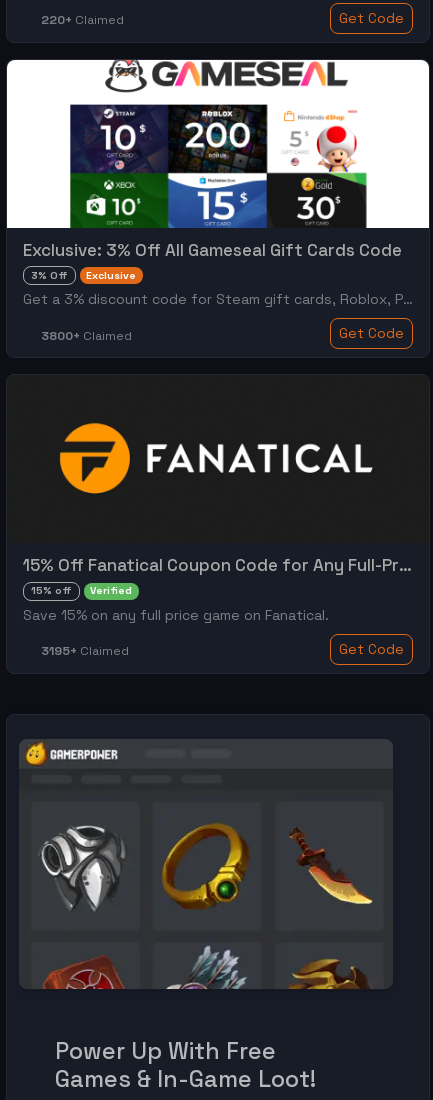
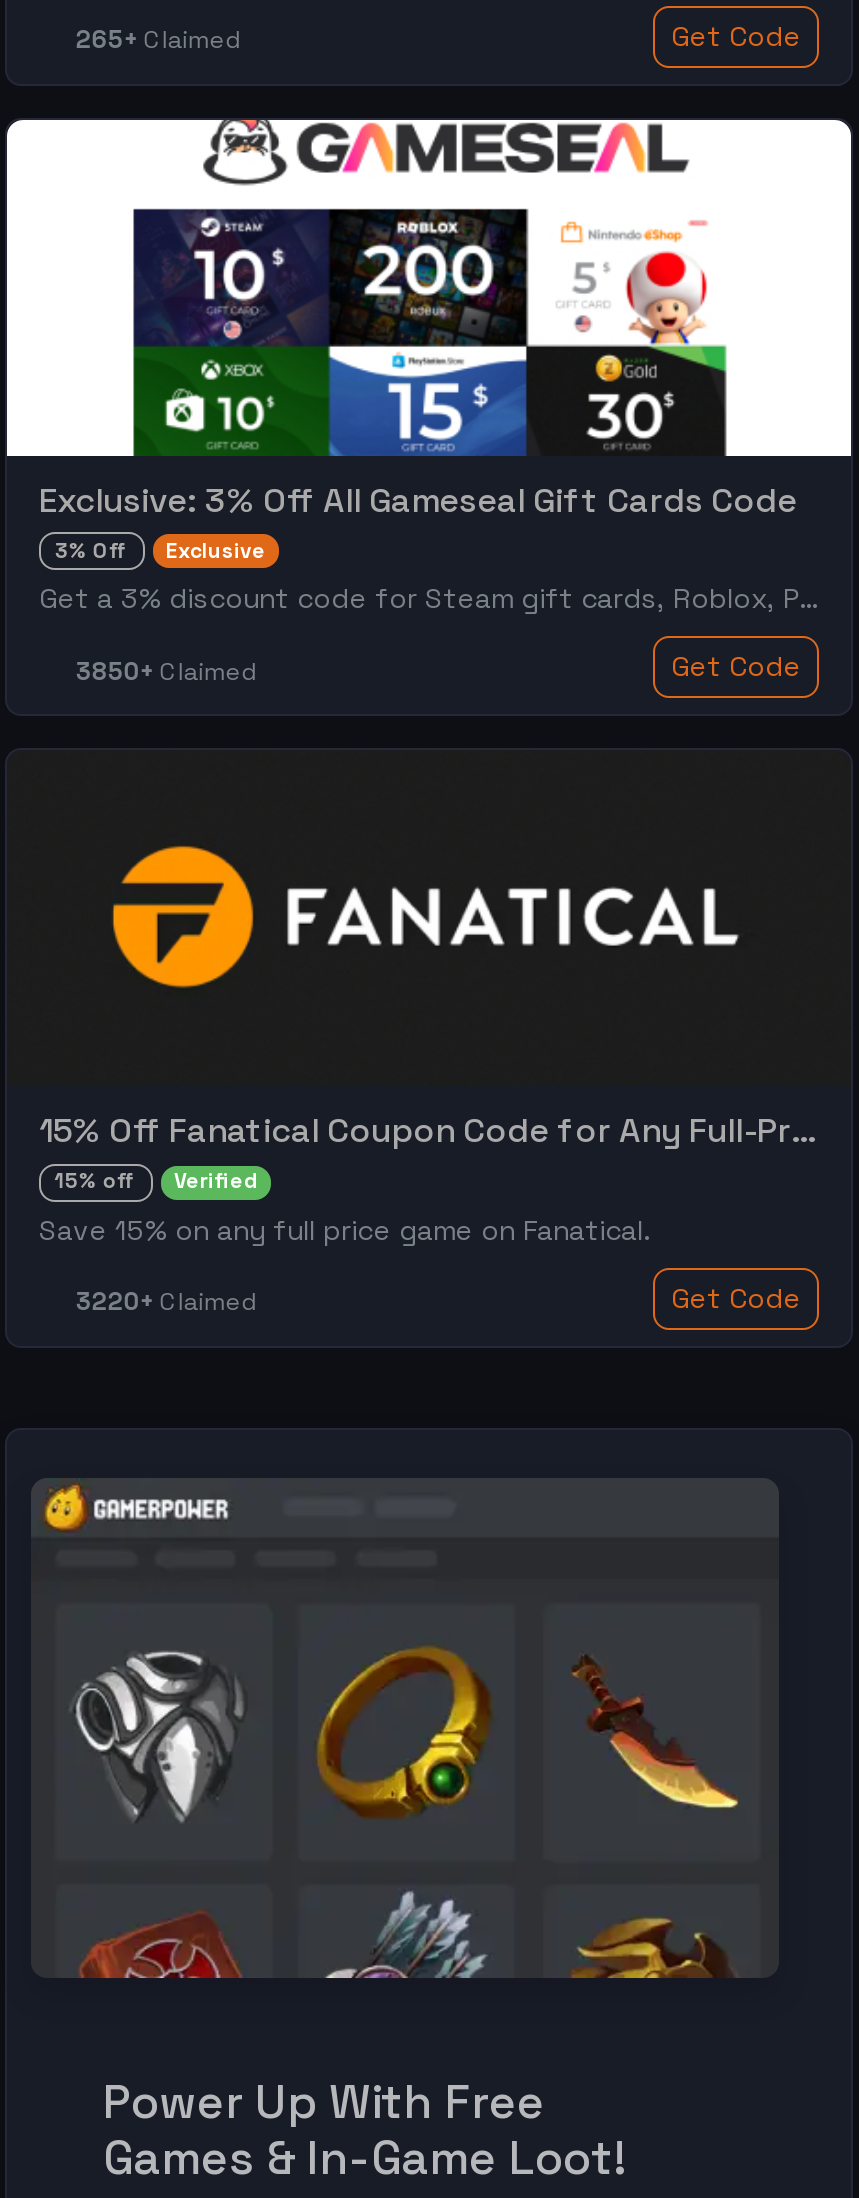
[41,12,124,28] 220+ Claimed -> [76,24,242,56] 265+ Claimed
[41,328,132,344] 3800+ Claimed -> [76,656,258,688] 3850+ Claimed
[41,643,129,659] 3195+ Claimed -> [76,1287,258,1319] 3220+ Claimed

